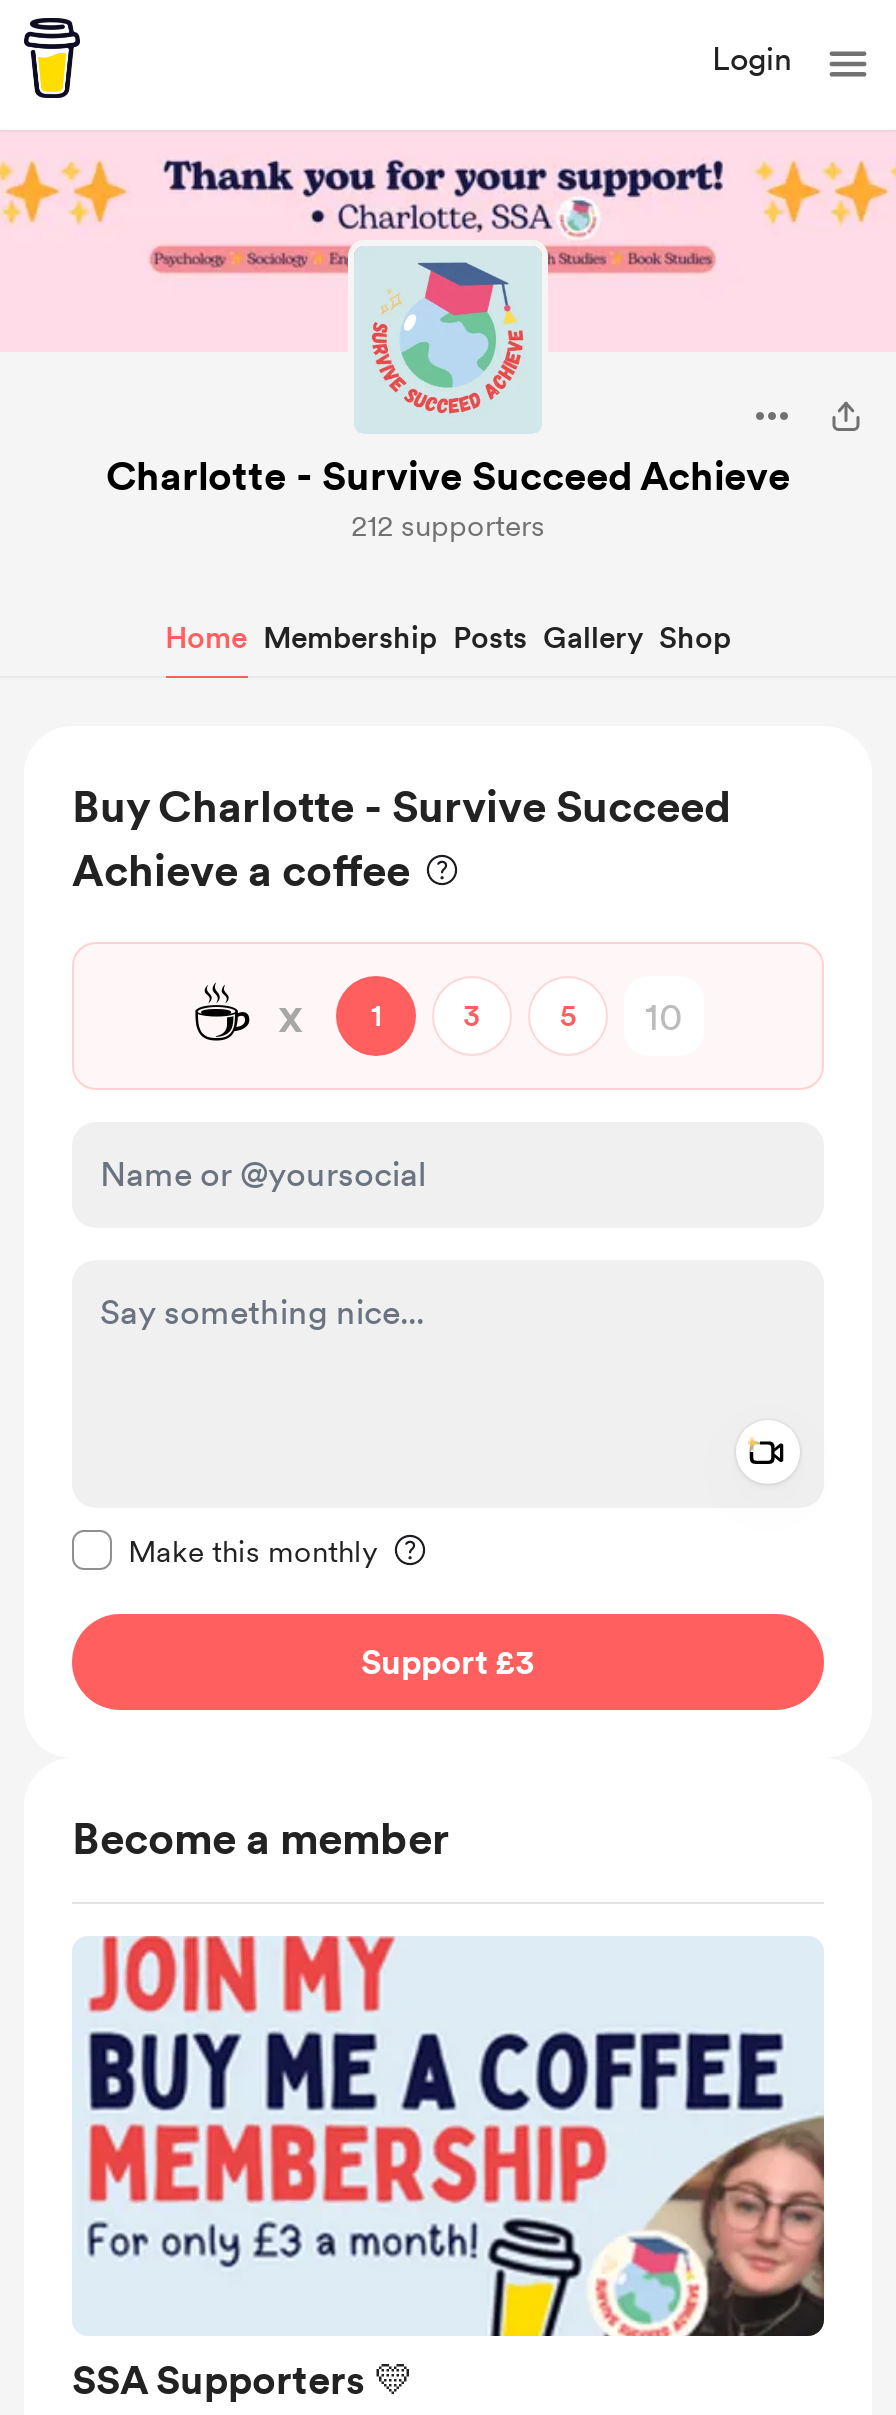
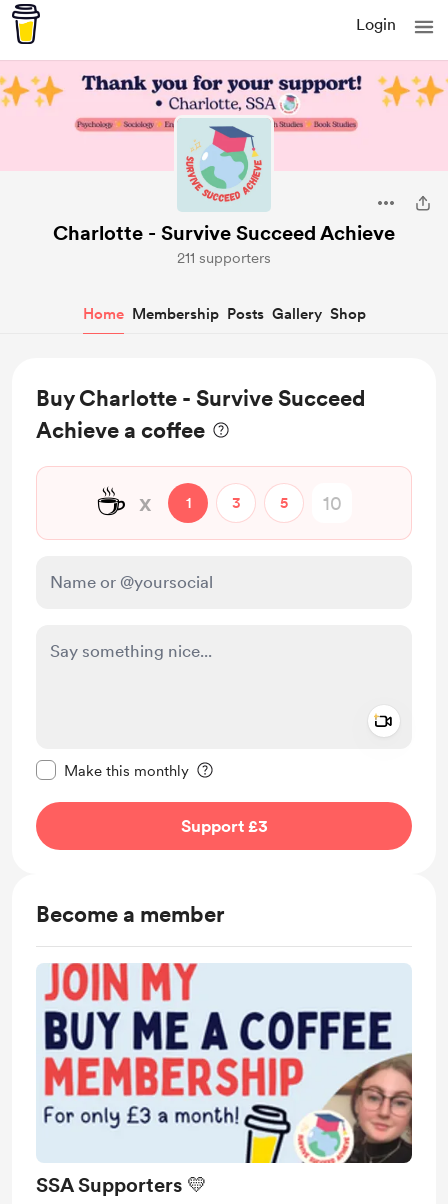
[351,508,545,544] 212 supporters -> [177,249,271,267] 211 supporters

